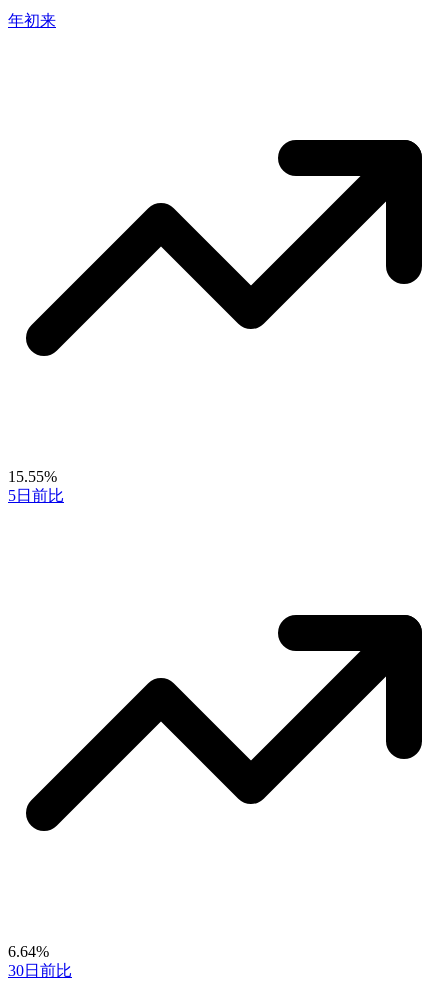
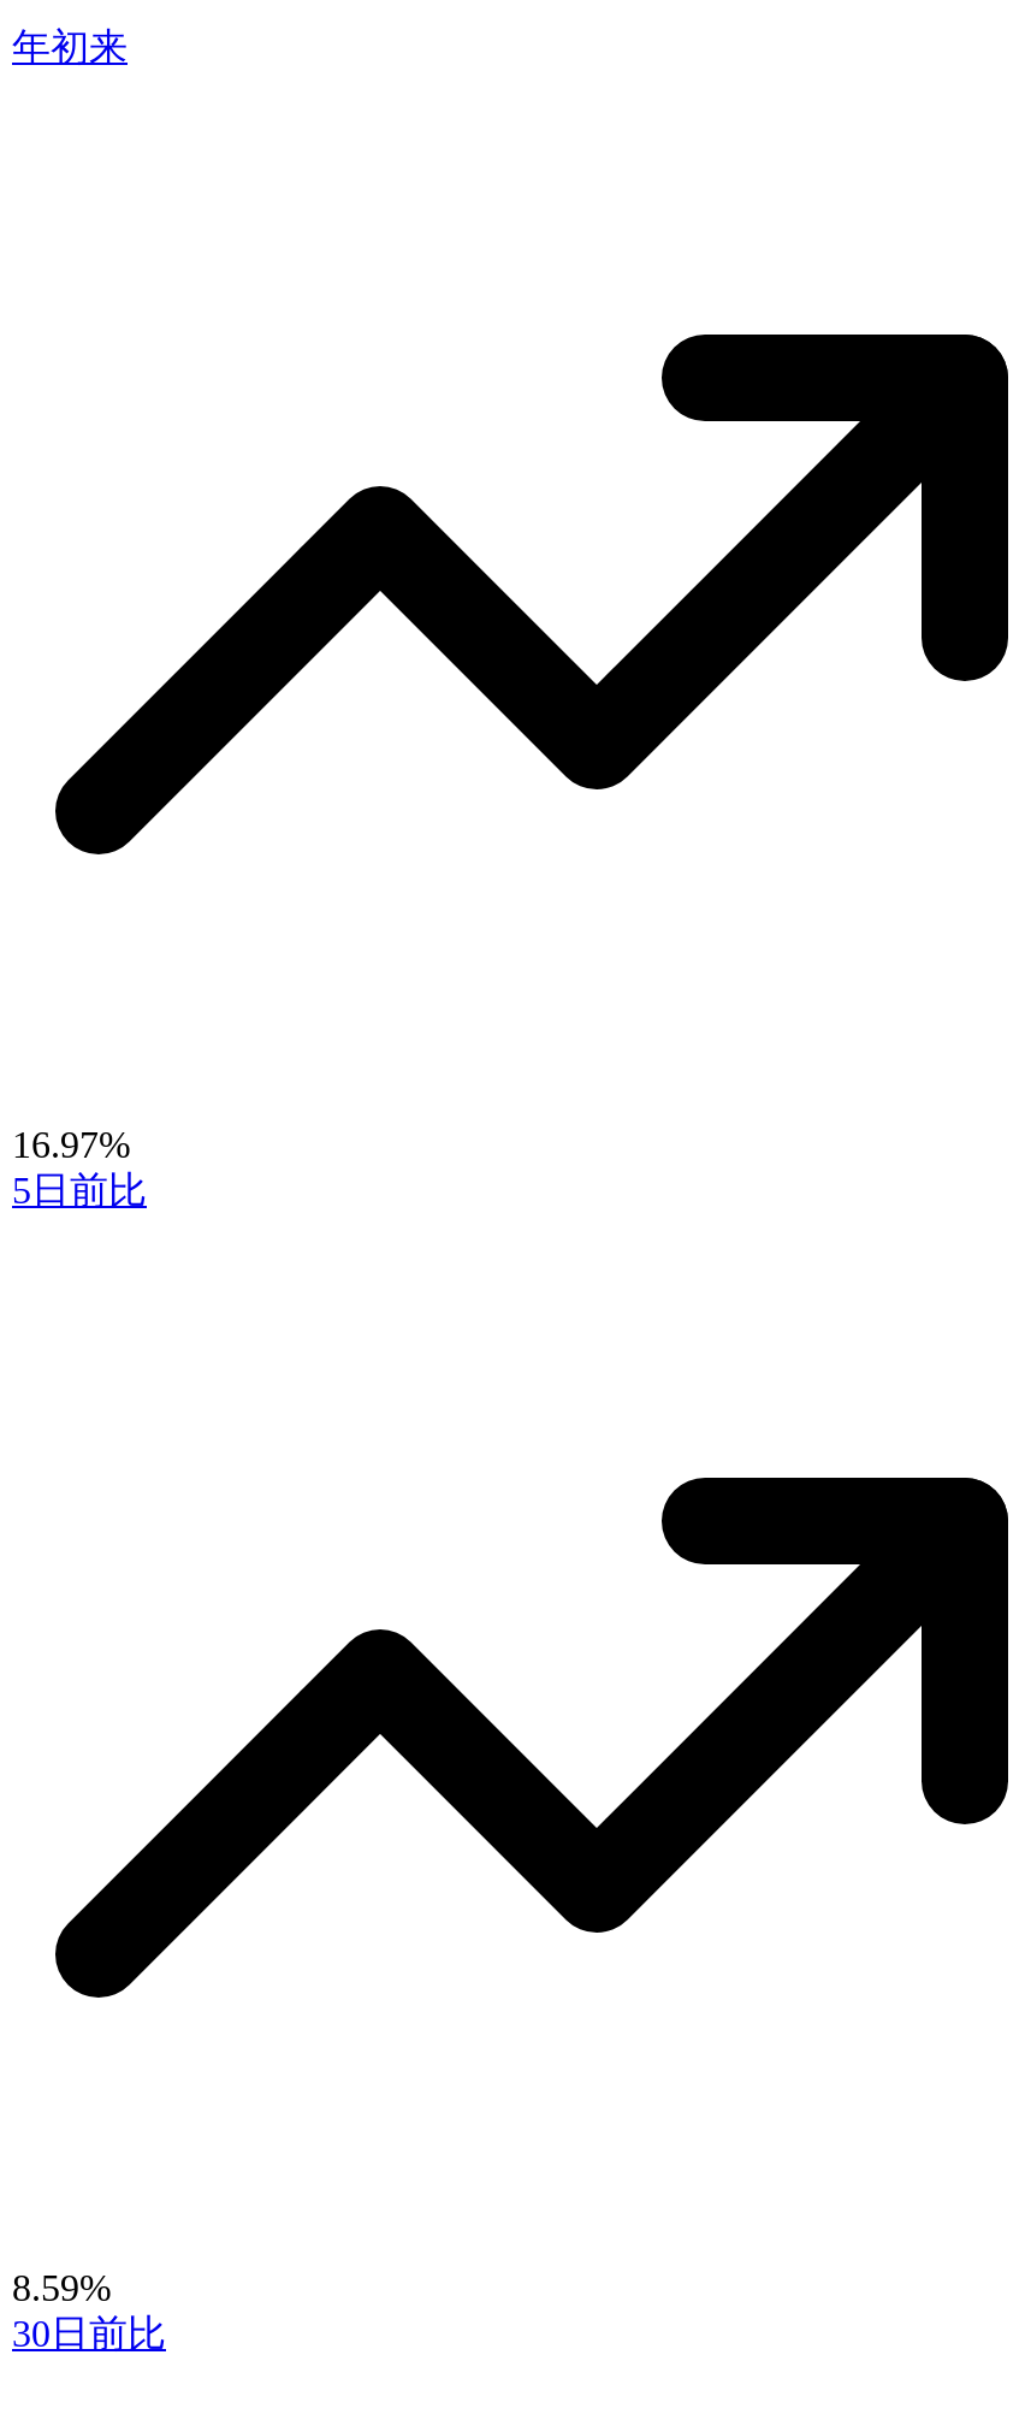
[8,468,57,485] 15.55% -> [12,1124,130,1165] 16.97%
[8,943,49,960] 6.64% -> [12,2267,111,2308] 8.59%

